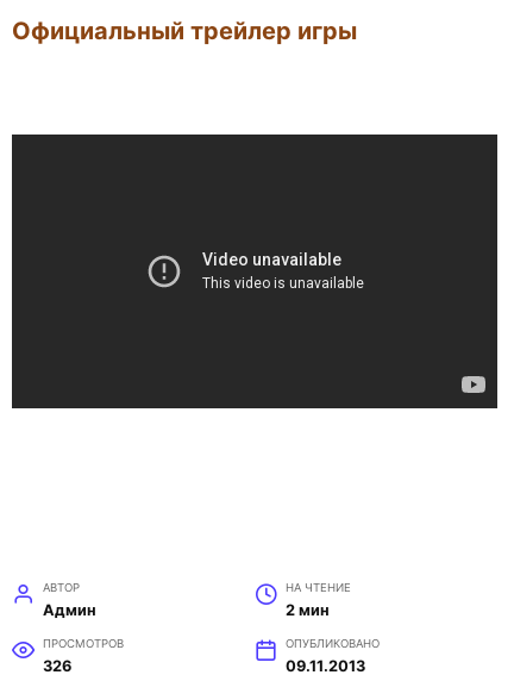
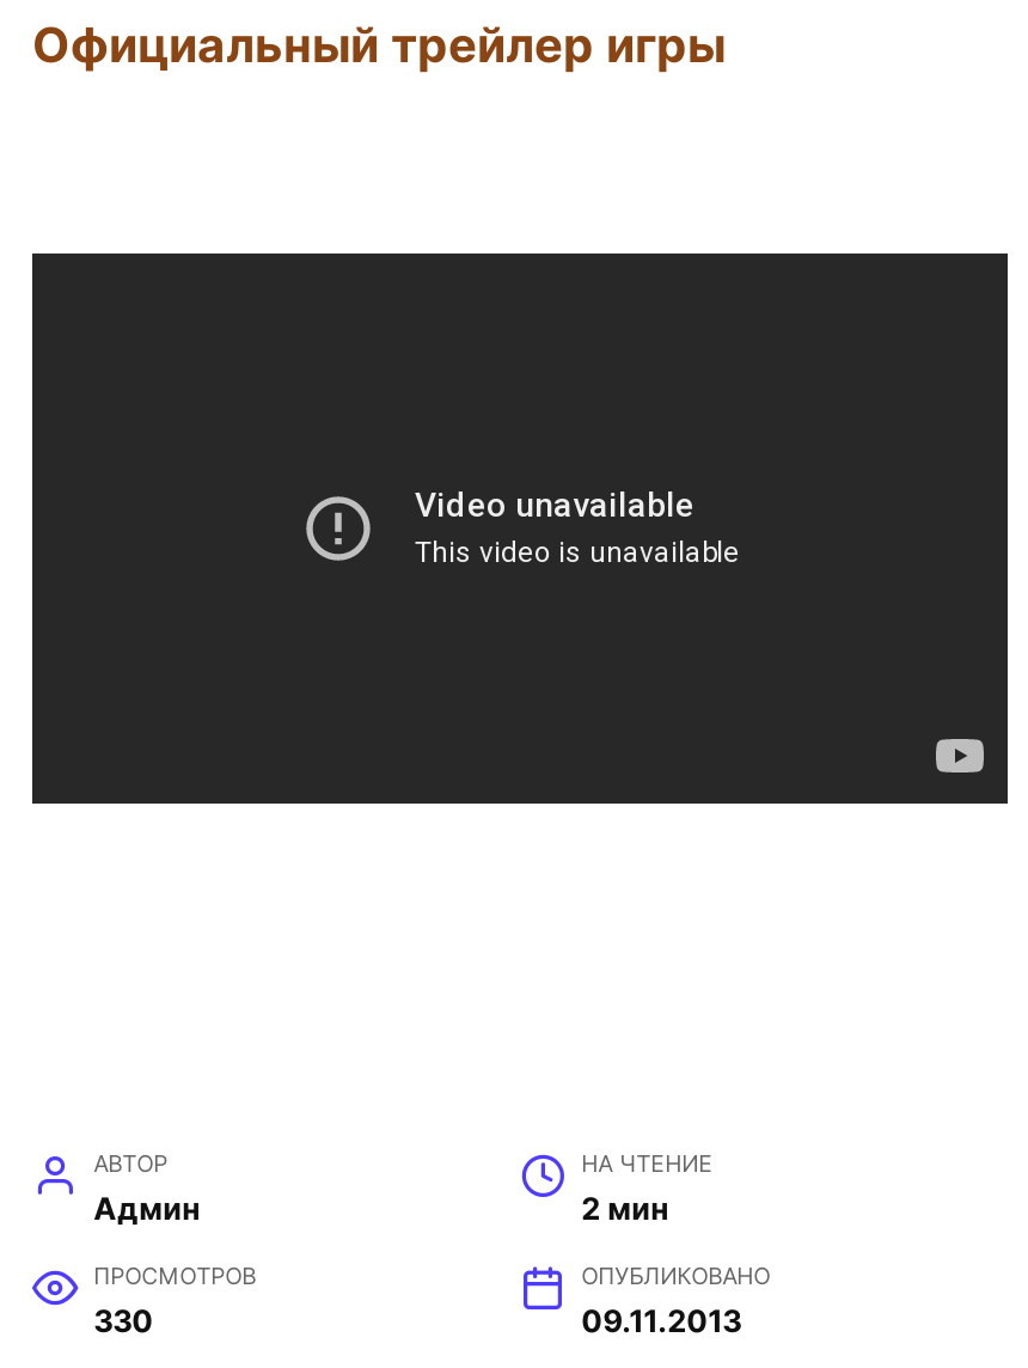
[42,658,71,675] 326 -> [93,1304,153,1340] 330

